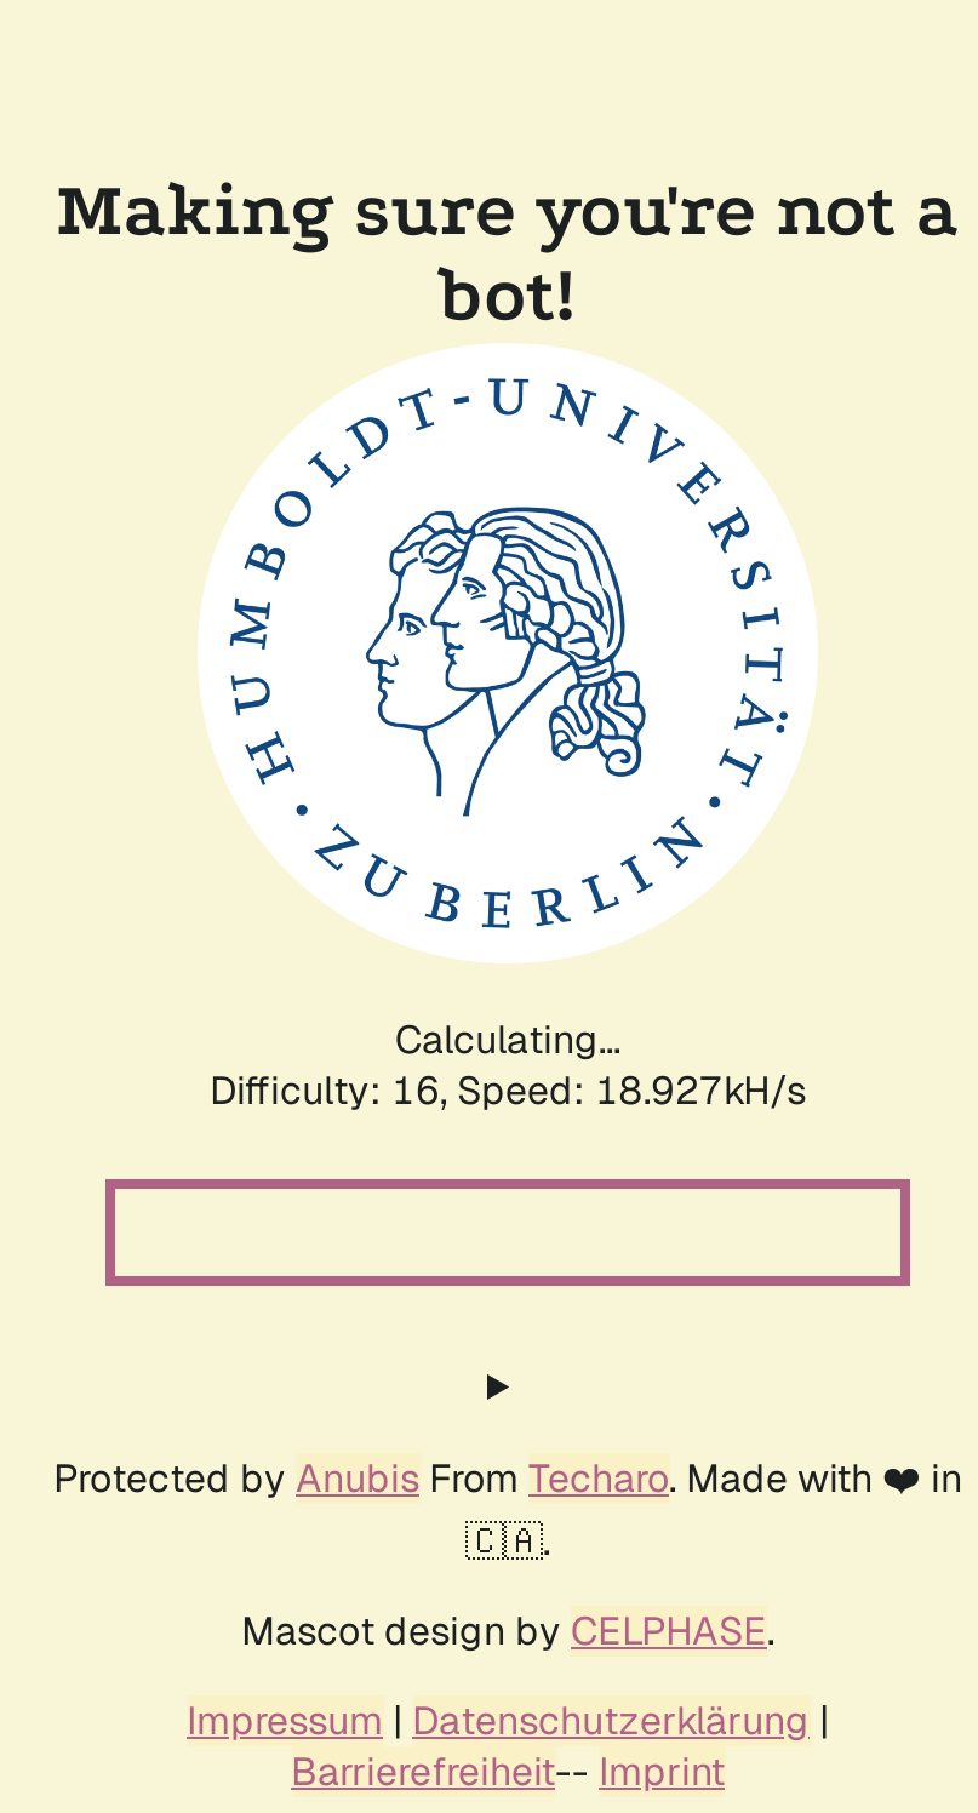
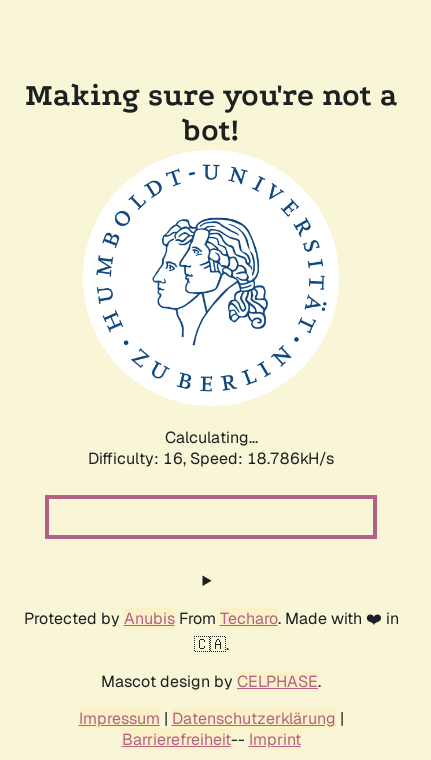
[210,1065,806,1116] Difficulty: 16, Speed: 18.927kH/s -> [88,448,334,469] Difficulty: 16, Speed: 18.786kH/s

